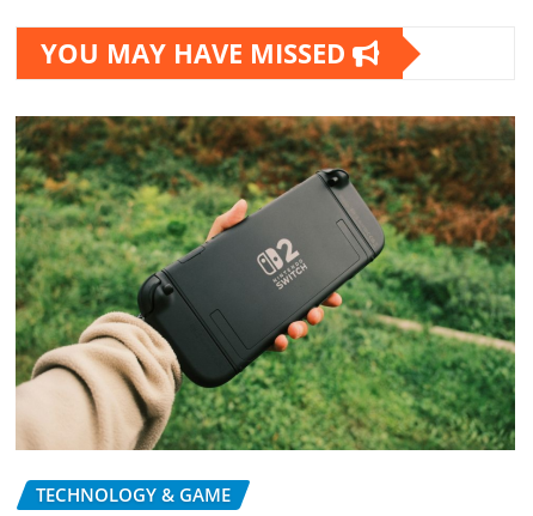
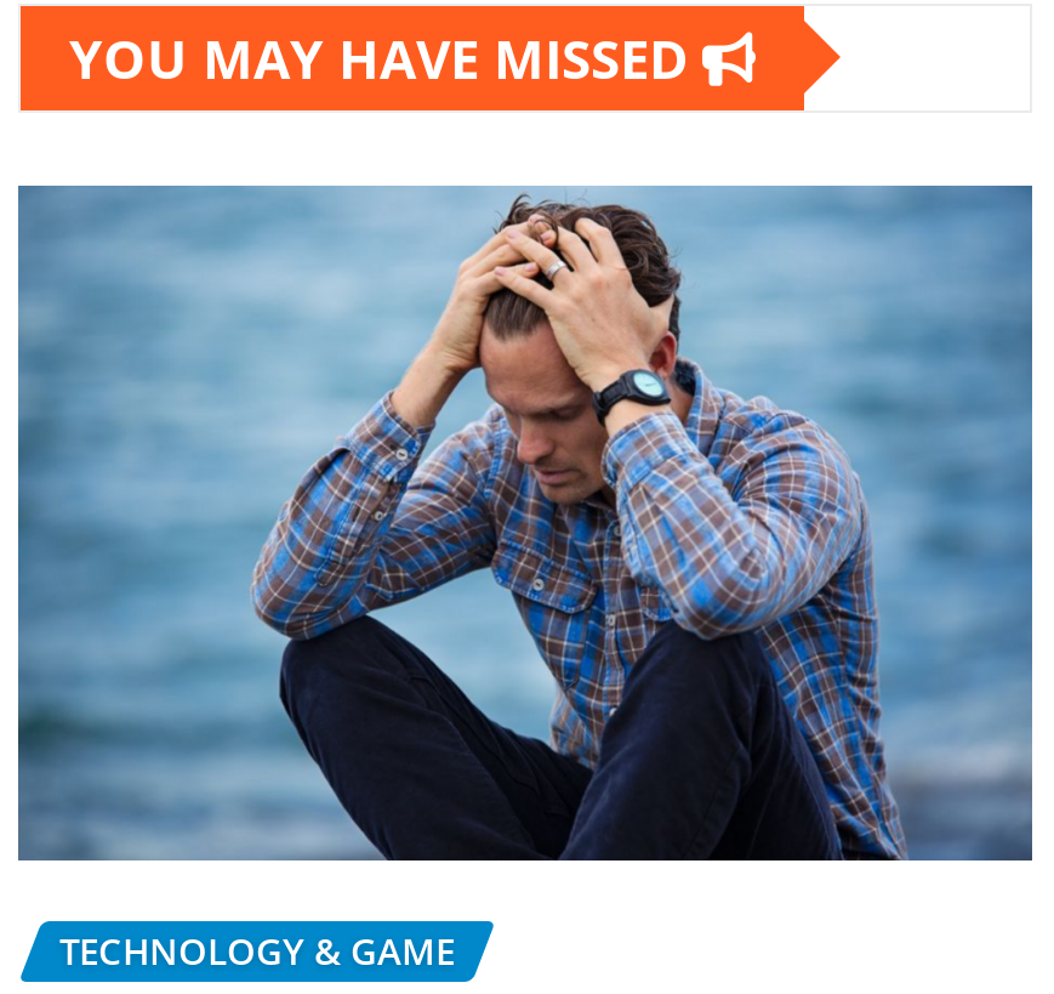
[14,115,516,451] [image] -> [16,183,1035,863] [image]

